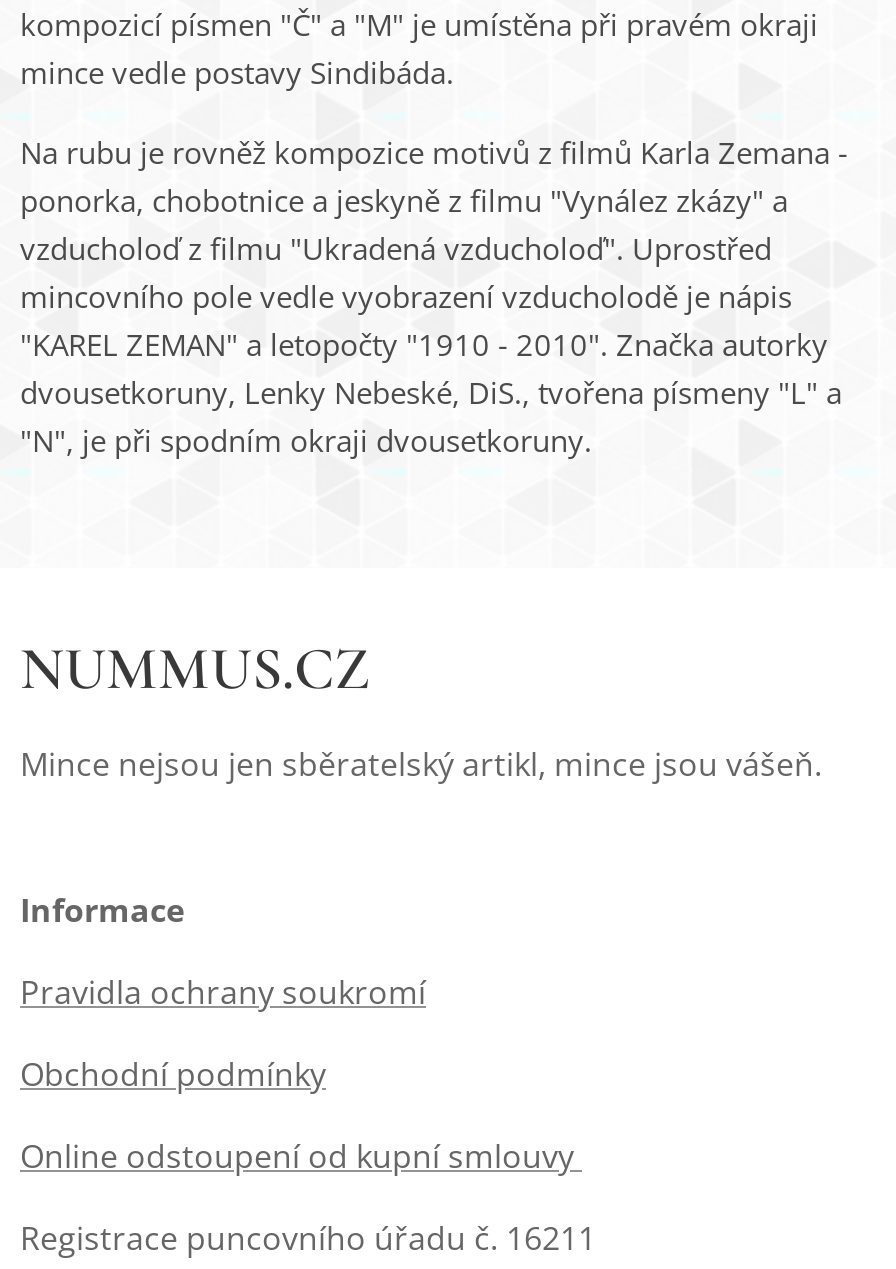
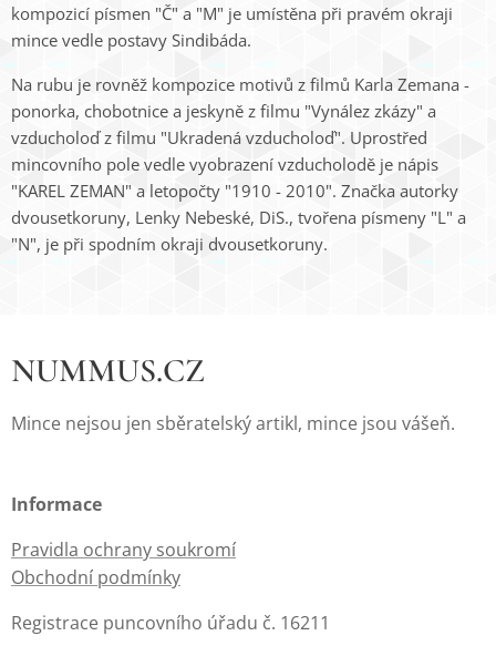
[20,1135,582,1179] Online odstoupení od kupní smlouvy -> none

